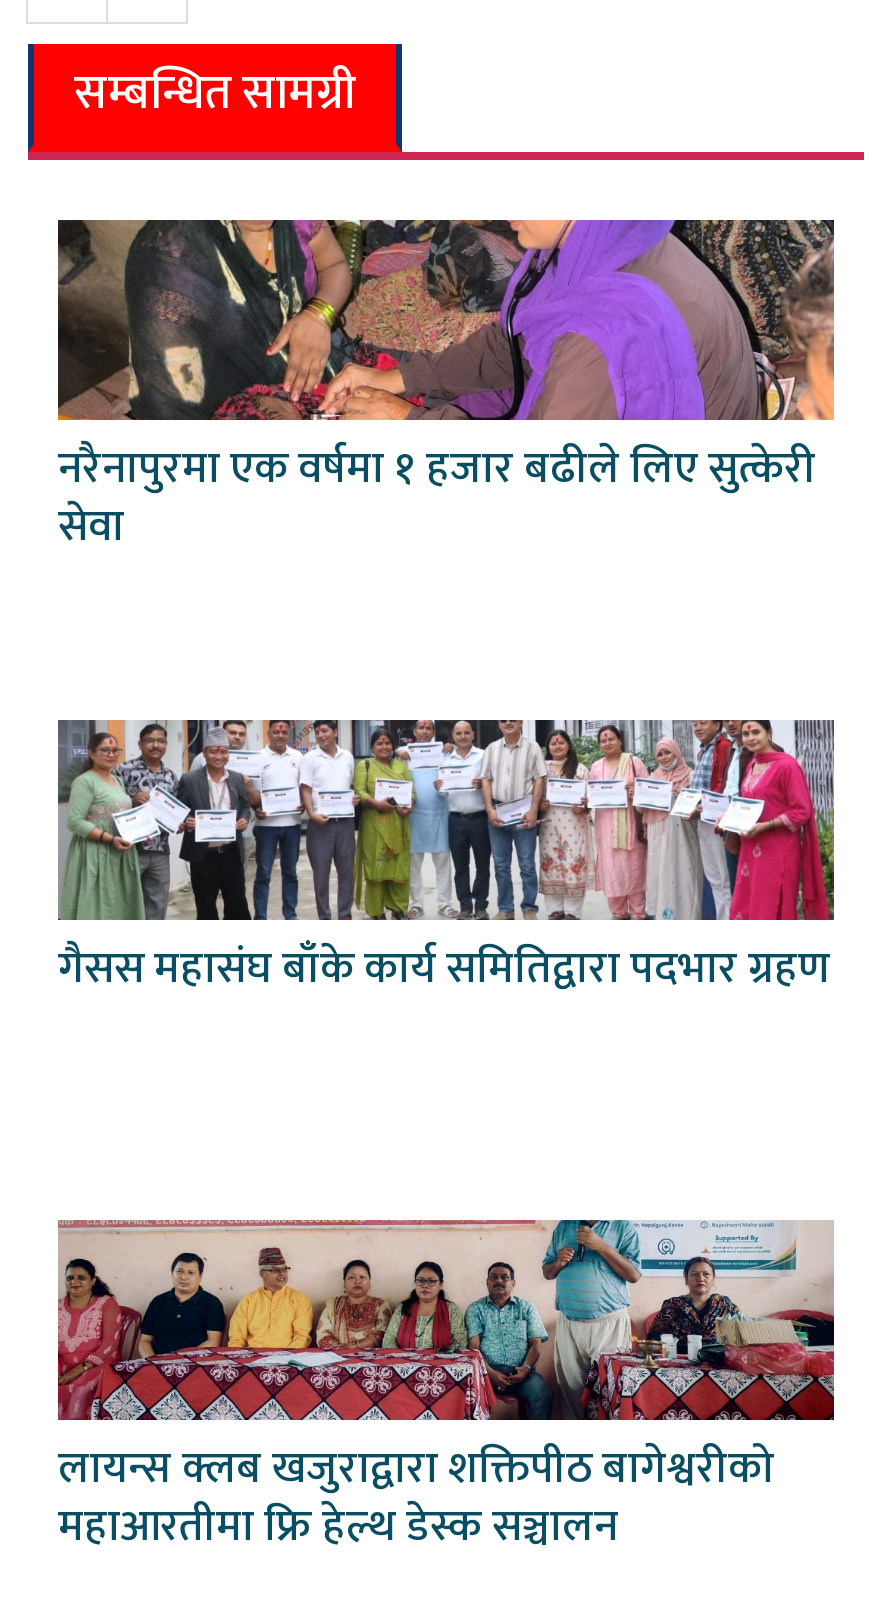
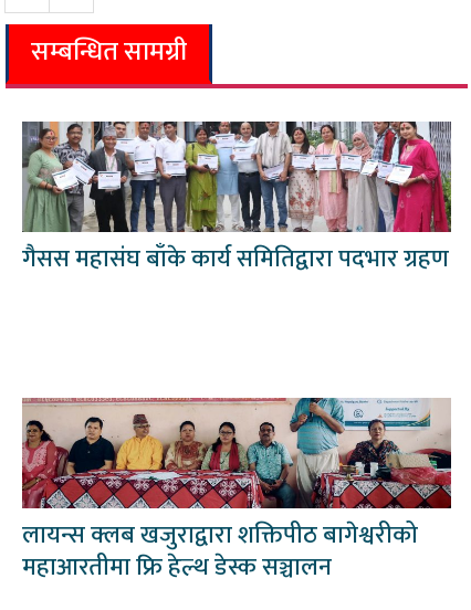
[58,219,836,563] [image] | नरैनापुरमा एक वर्षमा १ हजार बढीले लिए सुत्केरी | सेवा -> none

